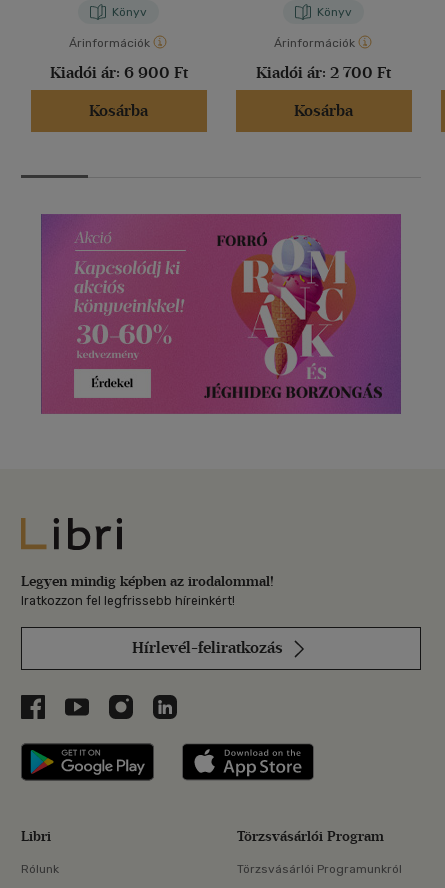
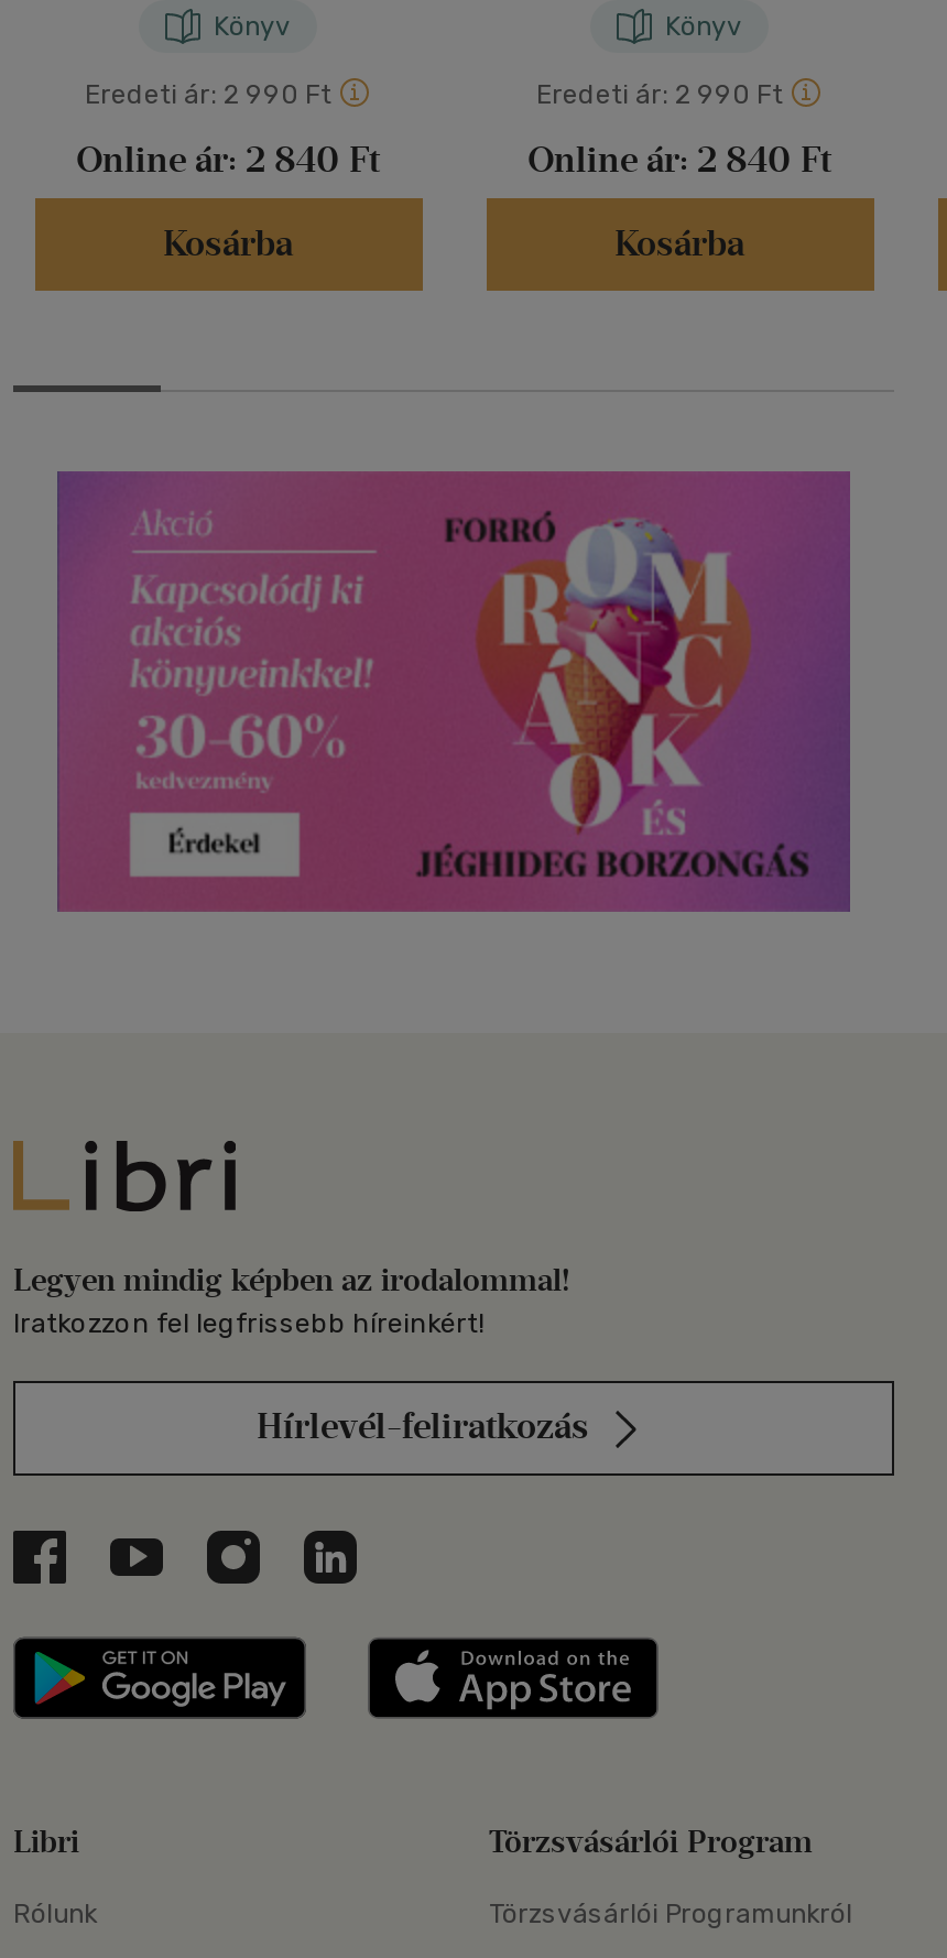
[69,36,150,50] Árinformációk -> [85,79,331,110] Eredeti ár: 2 990 Ft
[274,36,355,50] Árinformációk -> [536,79,783,110] Eredeti ár: 2 990 Ft
[49,63,187,82] Kiadói ár: 6 900 Ft -> [76,139,380,181] Online ár: 2 840 Ft
[256,63,391,82] Kiadói ár: 2 700 Ft -> [527,139,831,181] Online ár: 2 840 Ft

